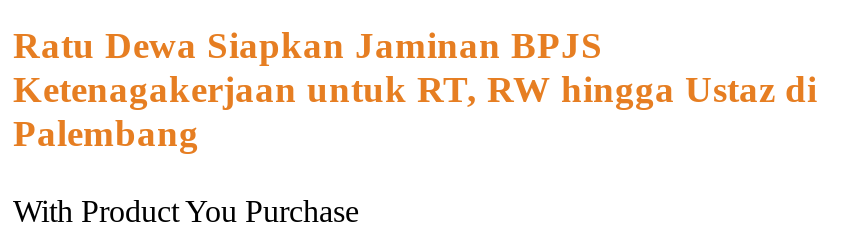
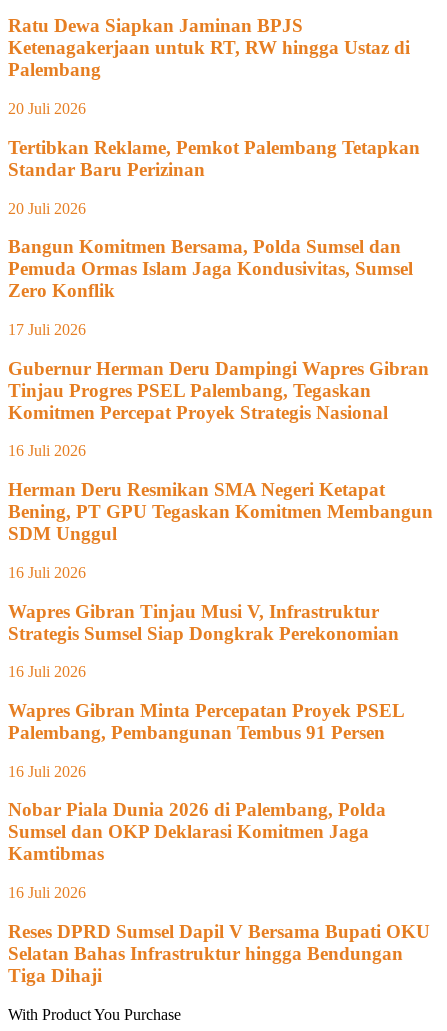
none -> [8,100,433,986] 20 Juli 2026 | Tertibkan Reklame, Pemkot Palembang Tetapkan | Standar Baru Perizinan | 20 Juli 2026 | Bangun Komitmen Bersama, Polda Sumsel dan | Pemuda Ormas Islam Jaga Kondusivitas, Sumsel | Zero Konflik | 17 Juli 2026 | Gubernur Herman Deru Dampingi Wapres Gibran | Tinjau Progres PSEL Palembang, Tegaskan | Komitmen Percepat Proyek Strategis Nasional | 16 Juli 2026 | Herman Deru Resmikan SMA Negeri Ketapat | Bening, PT GPU Tegaskan Komitmen Membangun | SDM Unggul | 16 Juli 2026 | Wapres Gibran Tinjau Musi V, Infrastruktur | Strategis Sumsel Siap Dongkrak Perekonomian | 16 Juli 2026 | Wapres Gibran Minta Percepatan Proyek PSEL | Palembang, Pembangunan Tembus 91 Persen | 16 Juli 2026 | Nobar Piala Dunia 2026 di Palembang, Polda | Sumsel dan OKP Deklarasi Komitmen Jaga | Kamtibmas | 16 Juli 2026 | Reses DPRD Sumsel Dapil V Bersama Bupati OKU | Selatan Bahas Infrastruktur hingga Bendungan | Tiga Dihaji

